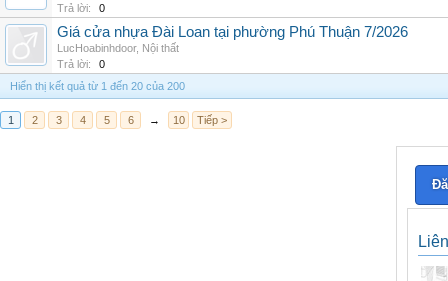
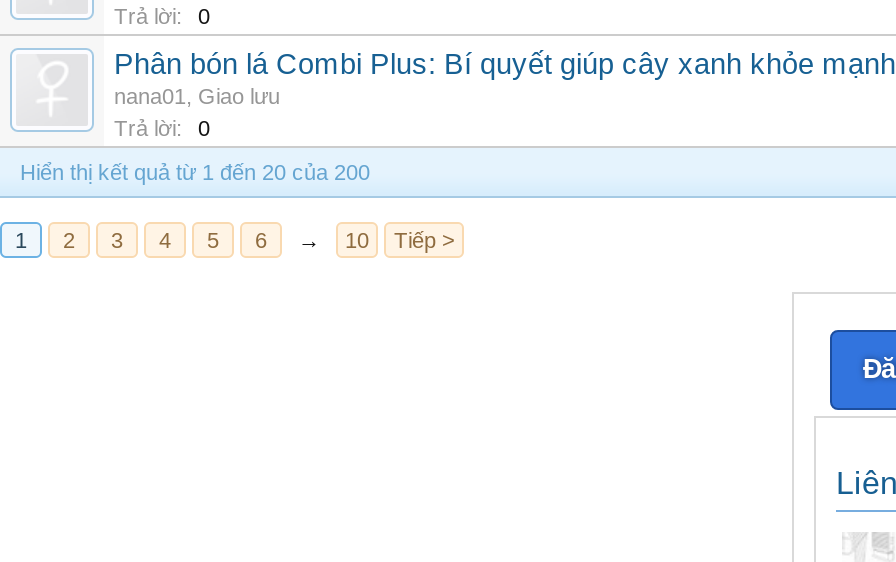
[57,24,408,54] Giá cửa nhựa Đài Loan tại phường Phú Thuận 7/2026 | LucHoabinhdoor, Nội thất -> [114,48,896,108] Phân bón lá Combi Plus: Bí quyết giúp cây xanh khỏe mạnh | nana01, Giao lưu

